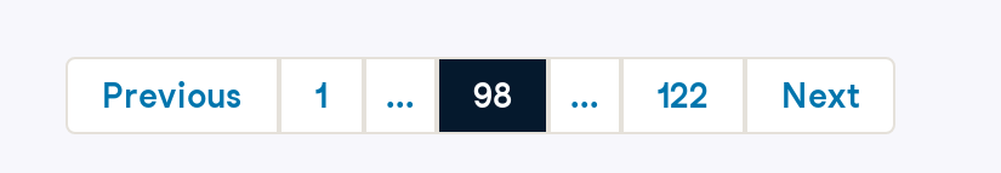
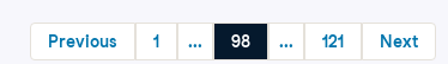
[658,76,709,115] 122 -> [322,32,343,51] 121

